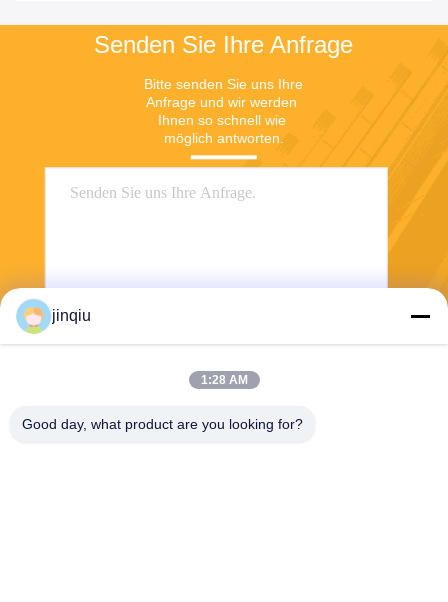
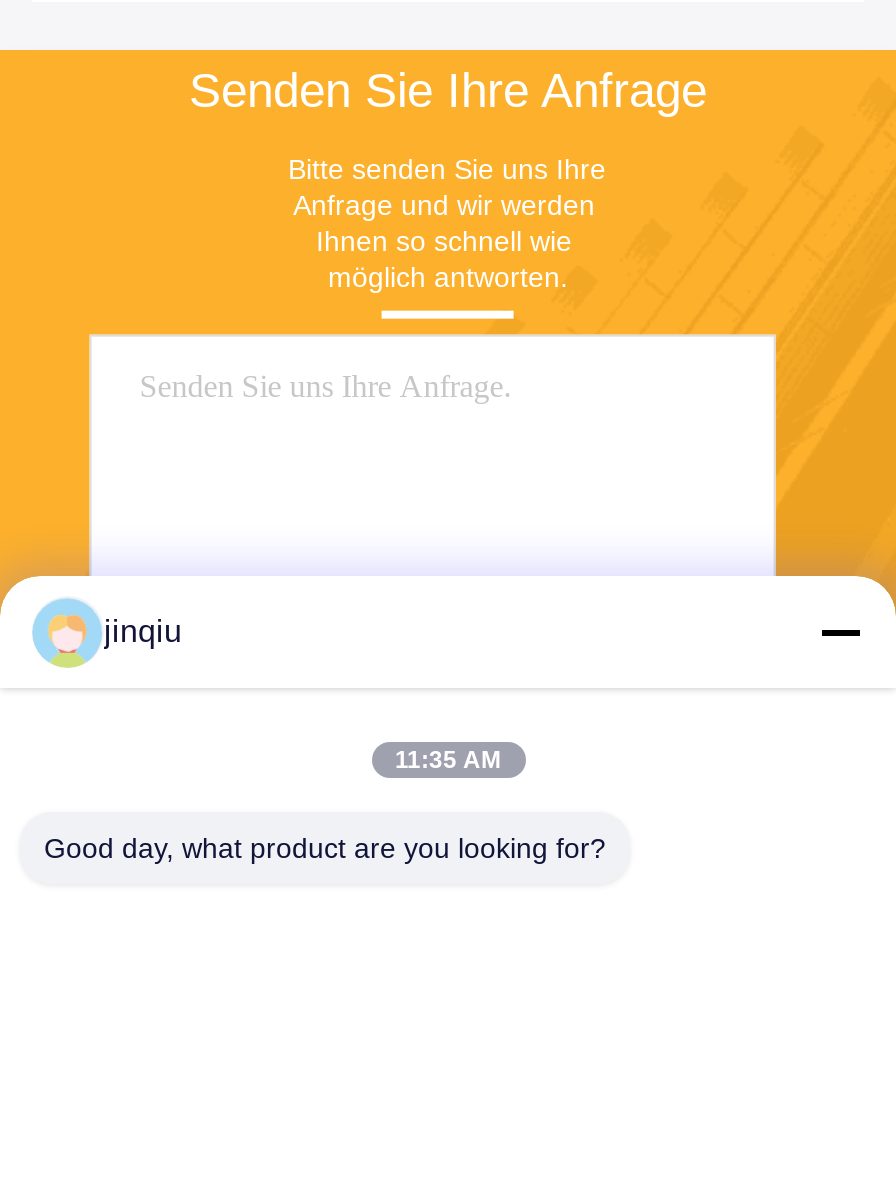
[200,373,247,387] 1:28 AM -> [395,746,501,774] 11:35 AM

